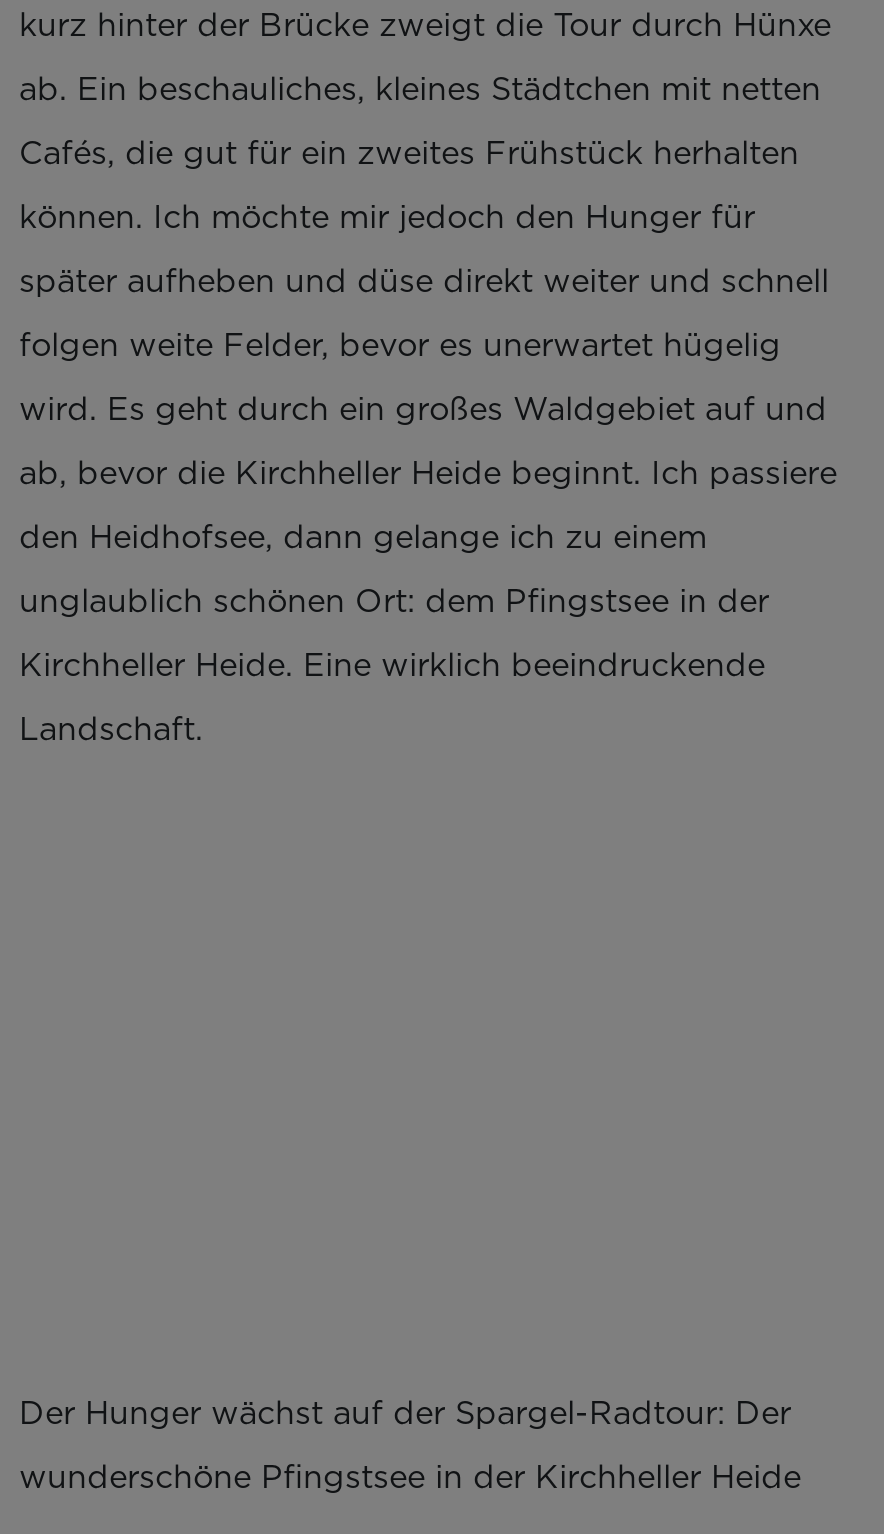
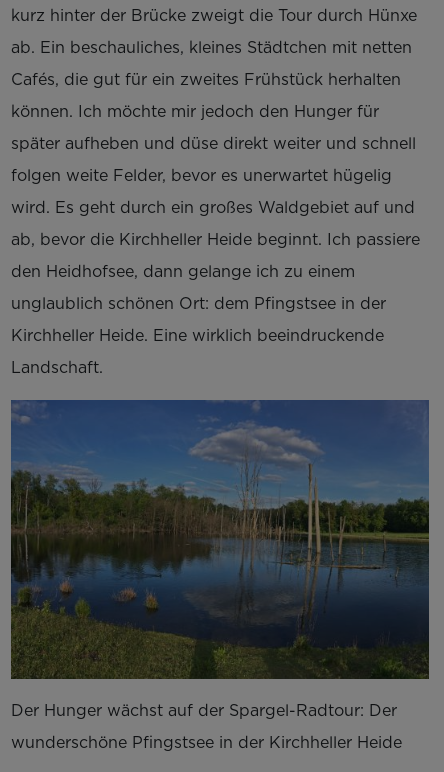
none -> [10,399,430,680] [image]

